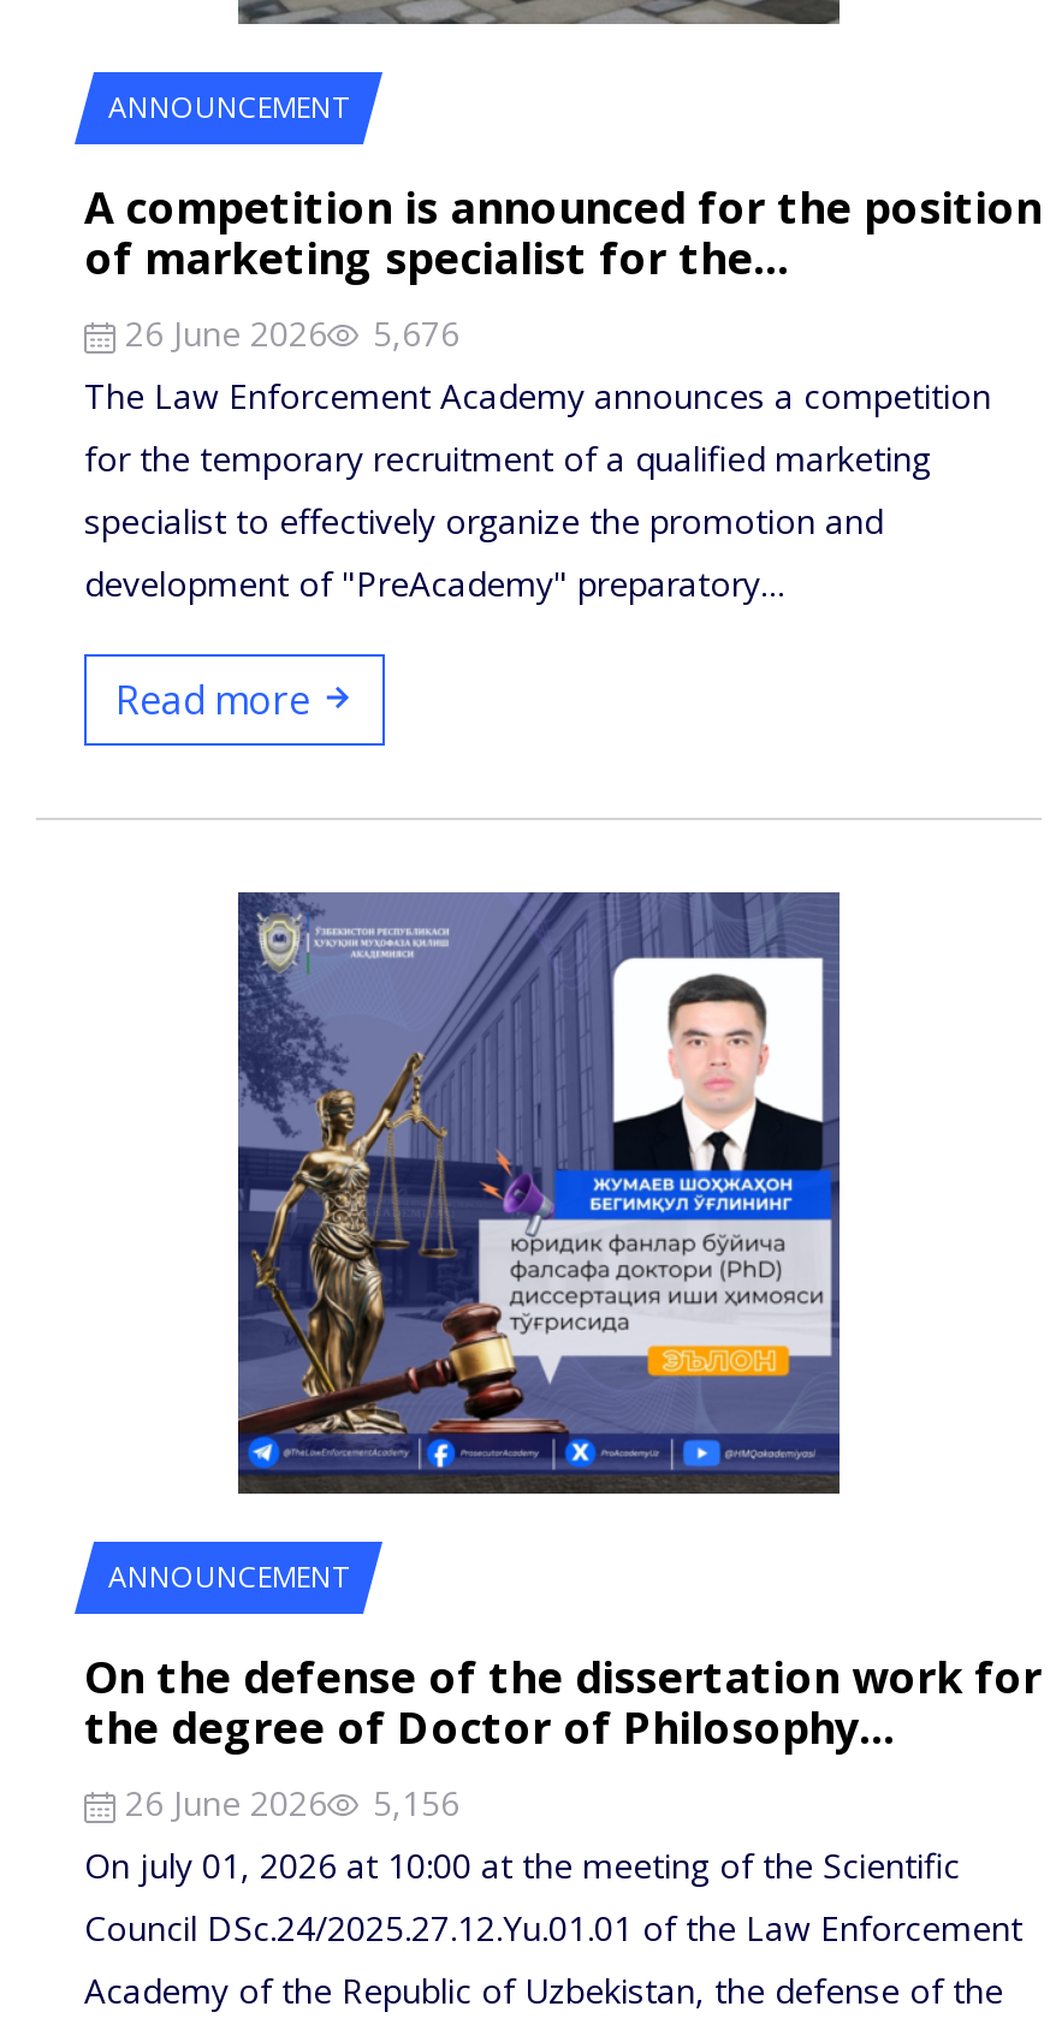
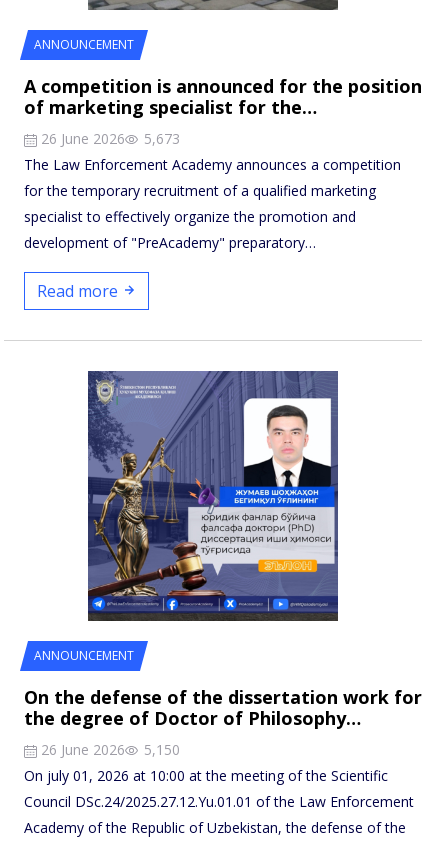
[115,311,459,356] 26 June 2026 5,676 -> [37,129,180,148] 26 June 2026 5,673
[115,1780,459,1826] 26 June 2026 5,156 -> [37,740,180,759] 26 June 2026 5,150

